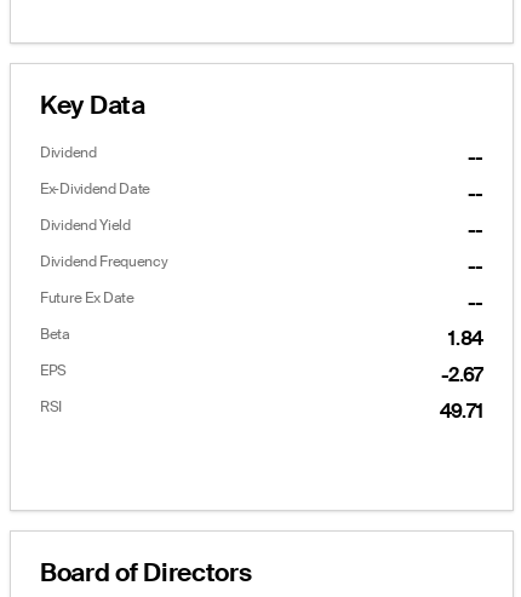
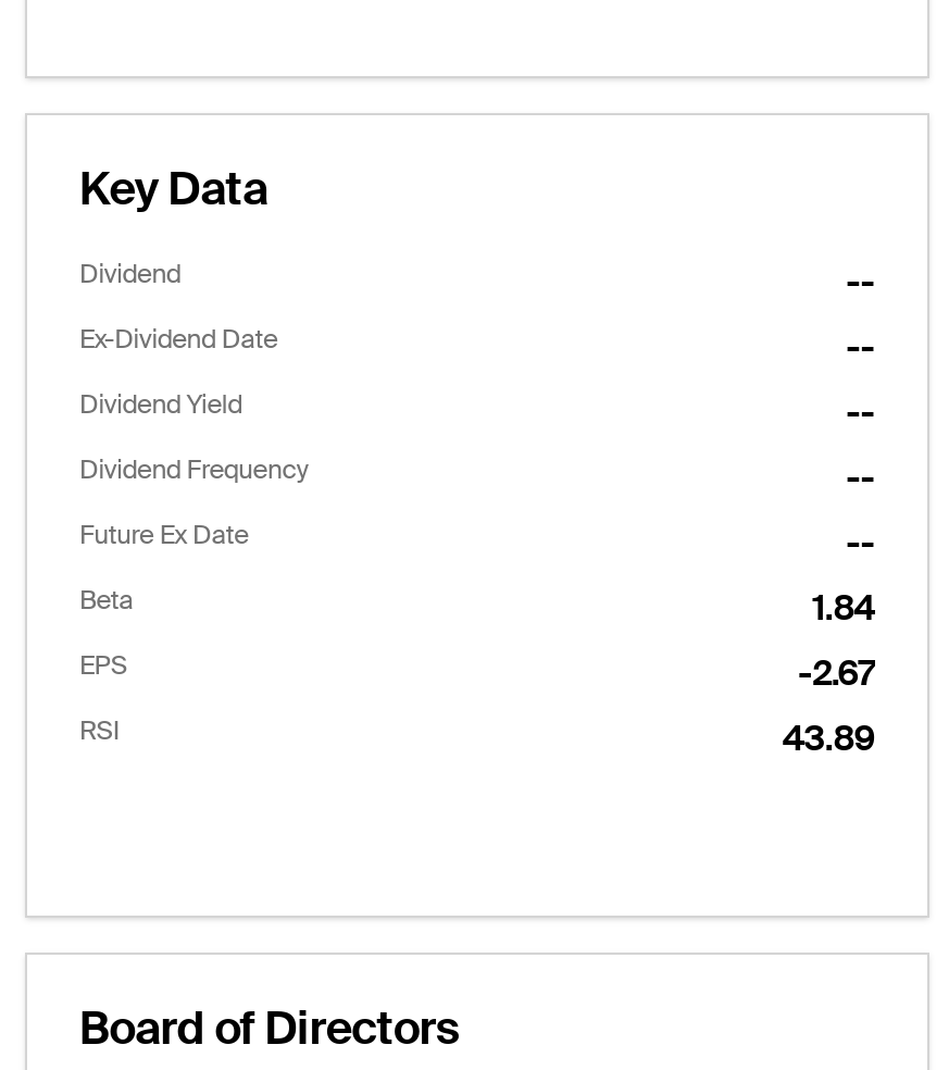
[439,398,483,424] 49.71 -> [783,716,875,761] 43.89

